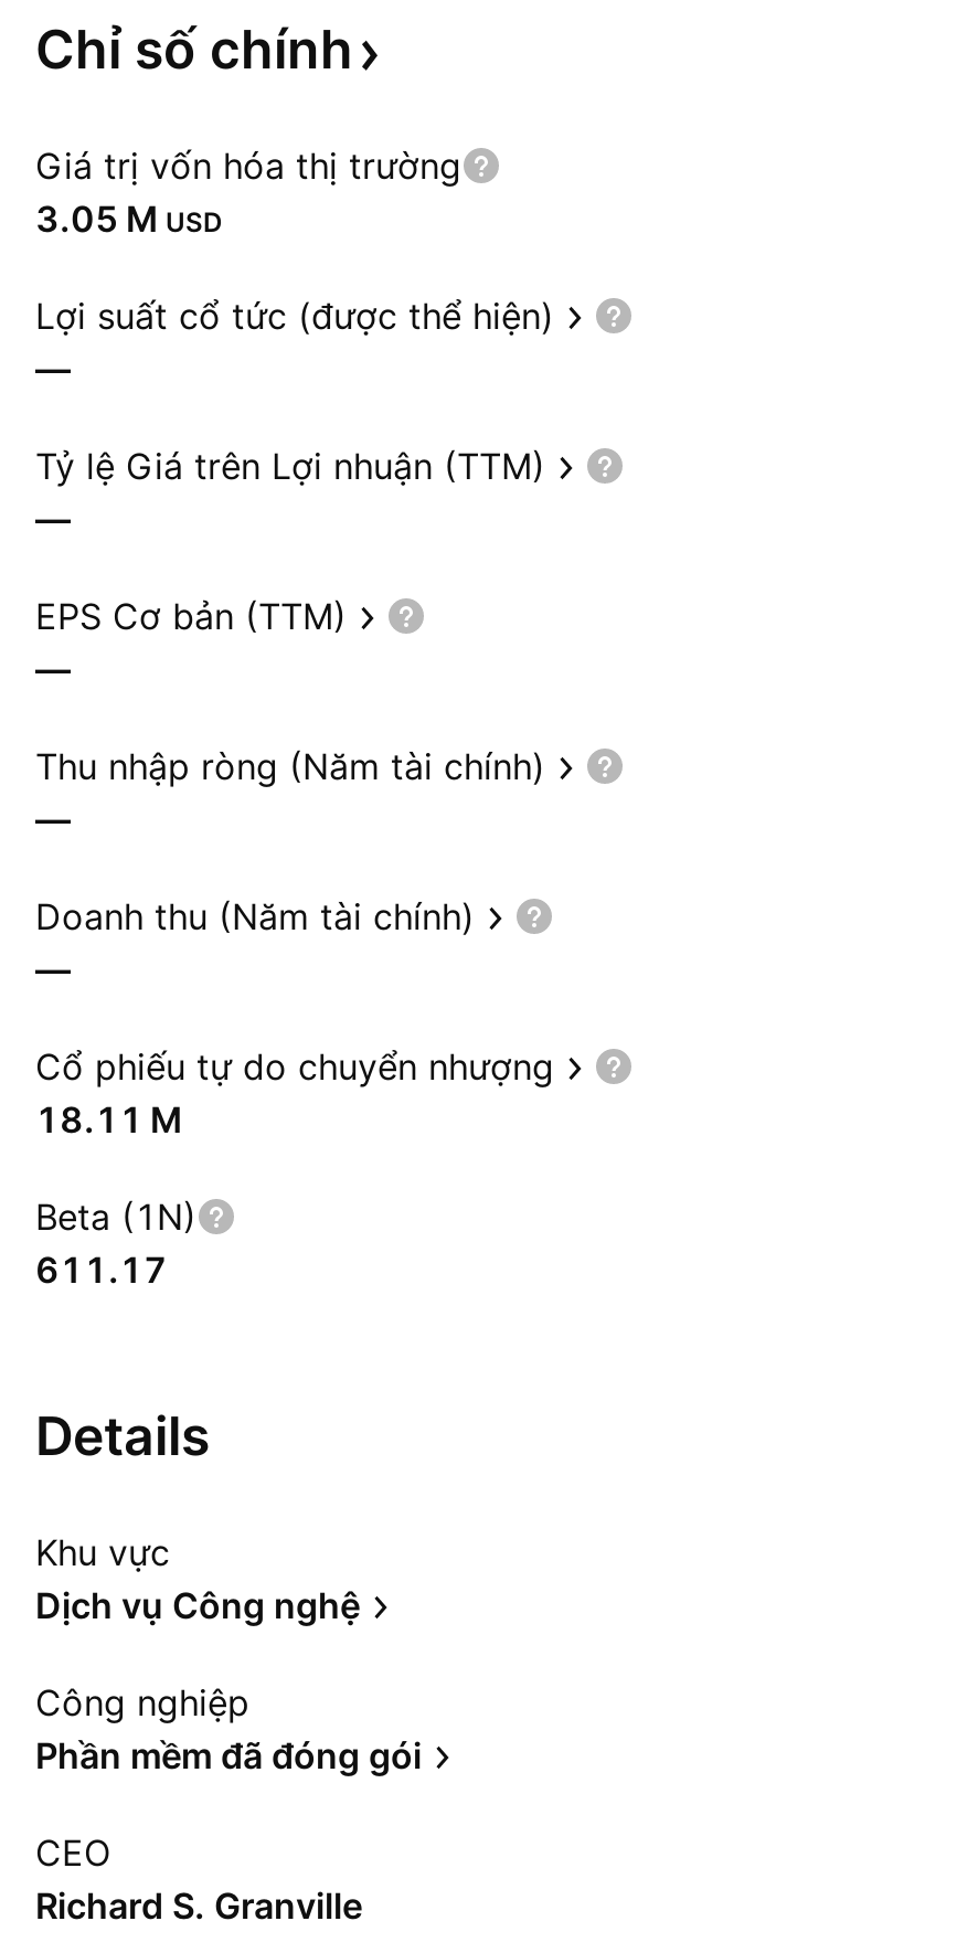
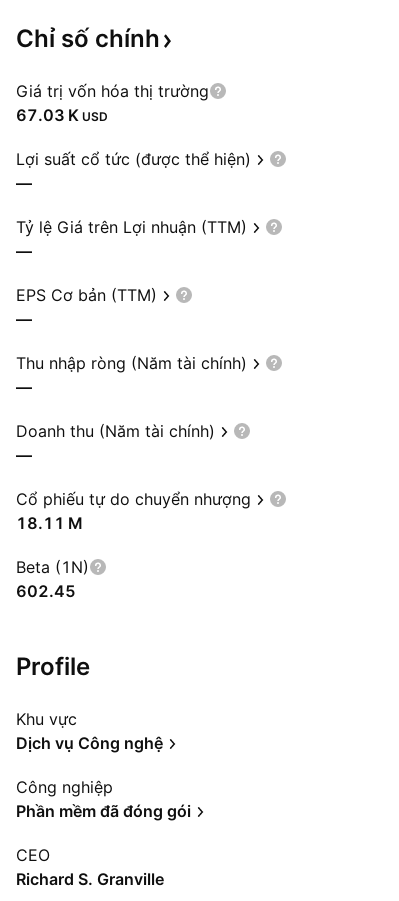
[35,197,223,241] 3.05 M USD -> [16,105,108,125] 67.03 K USD
[35,1248,168,1292] 611.17 -> [16,581,76,601] 602.45
[35,1404,210,1468] Details -> [16,652,90,681] Profile

